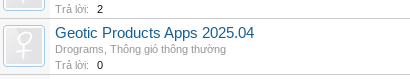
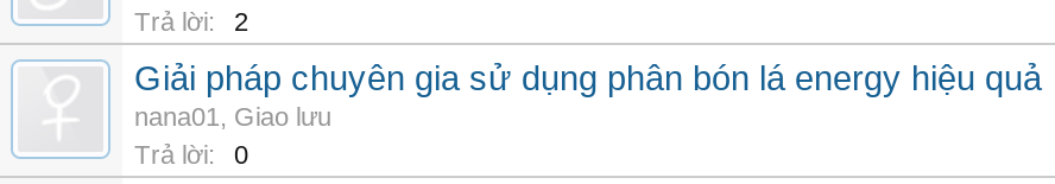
[55,25,254,55] Geotic Products Apps 2025.04 | Drograms, Thông gió thông thường -> [134,59,1042,131] Giải pháp chuyên gia sử dụng phân bón lá energy hiệu quả | nana01, Giao lưu

